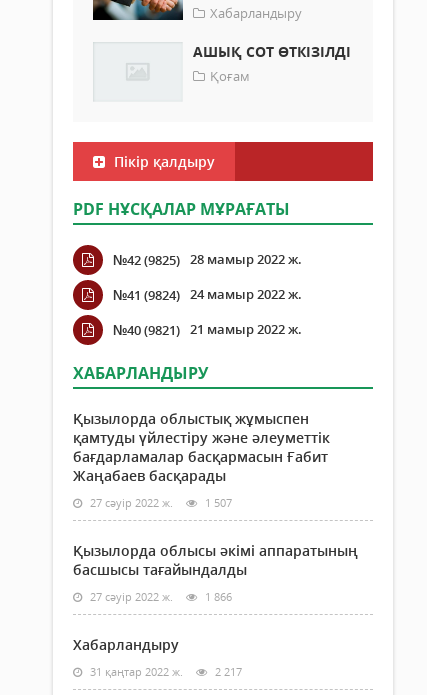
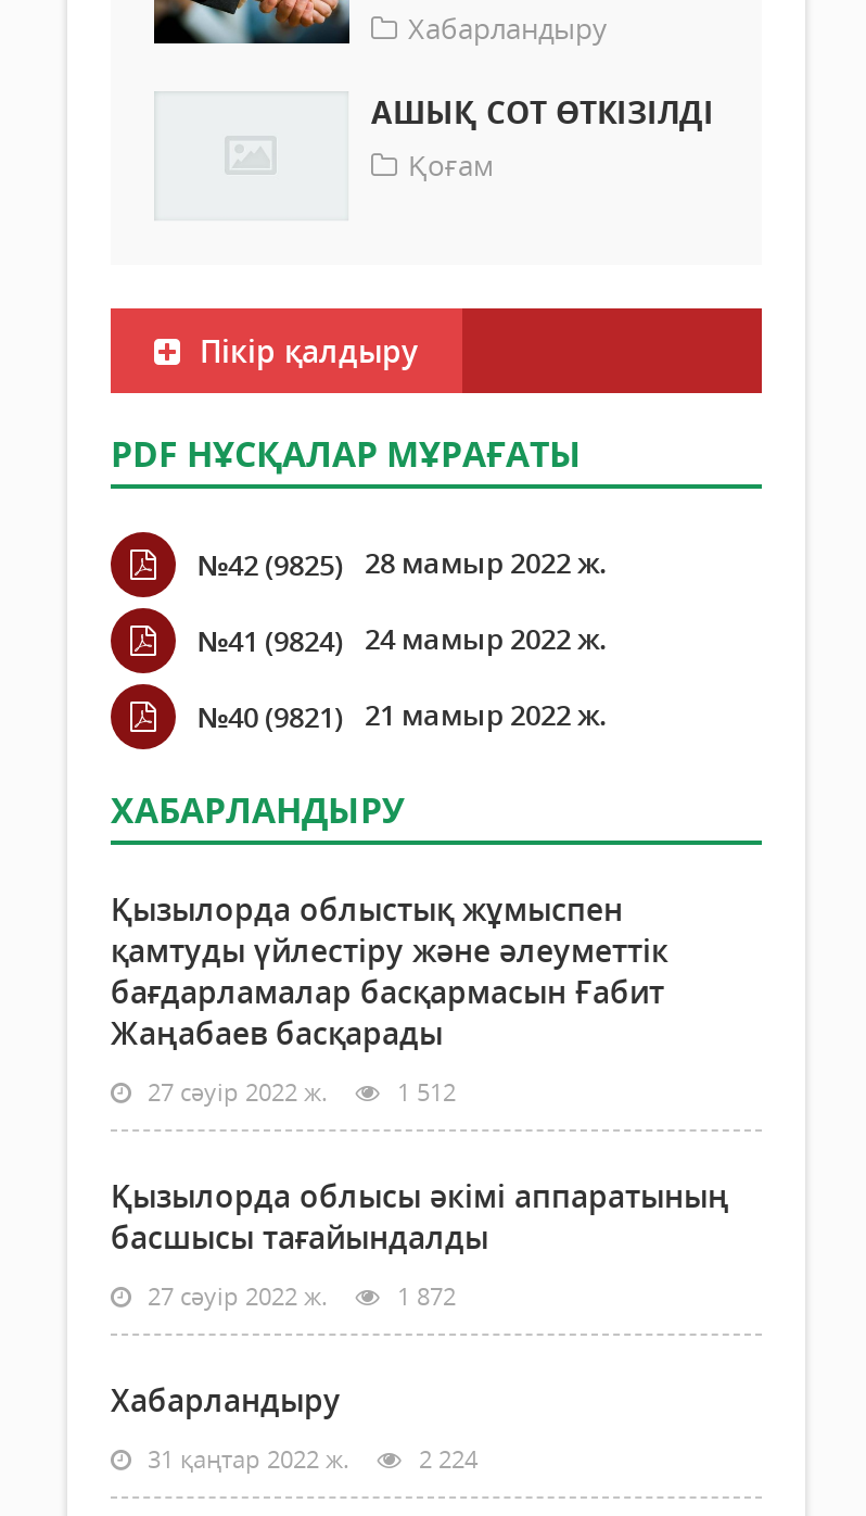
[87,495,232,510] 27 сәуір 2022 ж. 1 507 -> [141,1075,456,1108] 27 сәуір 2022 ж. 1 512
[87,589,232,604] 27 сәуір 2022 ж. 1 866 -> [141,1279,456,1312] 27 сәуір 2022 ж. 1 872
[87,664,242,679] 31 қаңтар 2022 ж. 2 217 -> [141,1442,477,1475] 31 қаңтар 2022 ж. 2 224

